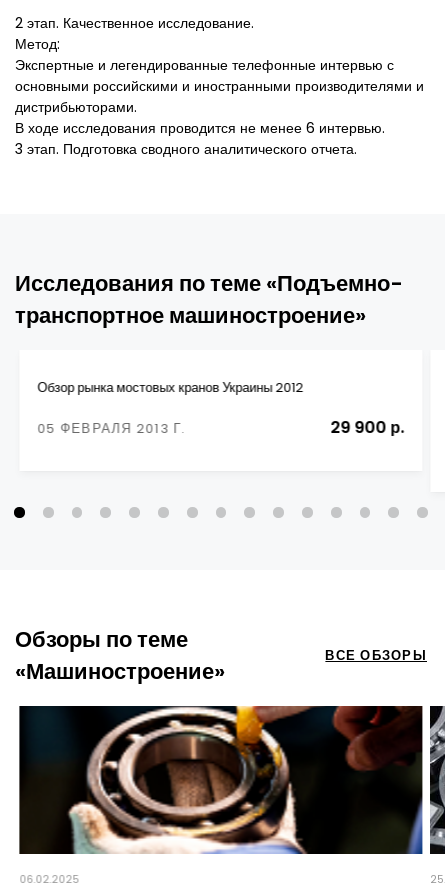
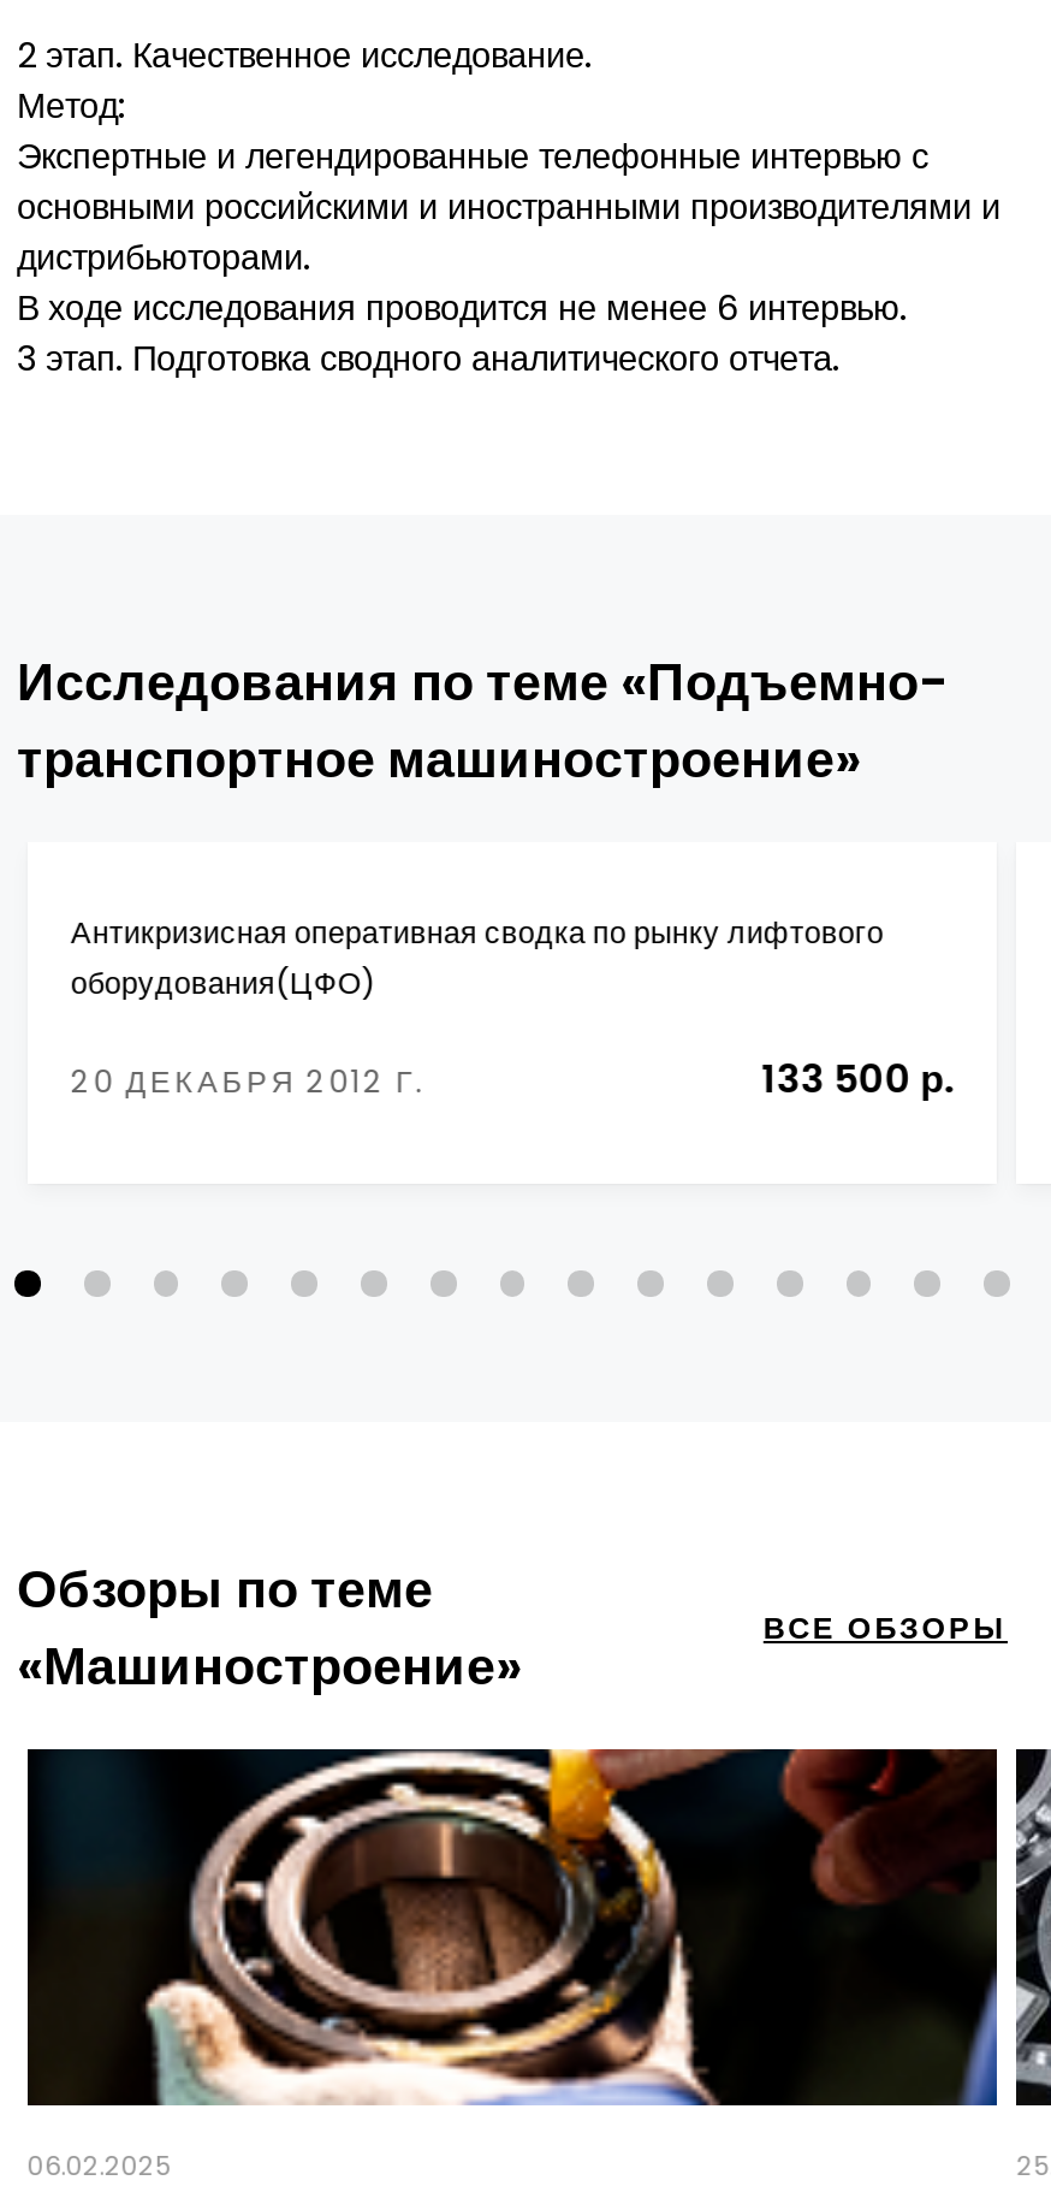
[37,379,303,396] Обзор рынка мостовых кранов Украины 2012 -> [71,911,884,1003] Антикризисная оперативная сводка по рынку лифтового | оборудования(ЦФО)
[37,416,405,439] 05 ФЕВРАЛЯ 2013 Г. | 29 900 р. -> [71,1052,954,1107] 20 ДЕКАБРЯ 2012 Г. | 133 500 р.

